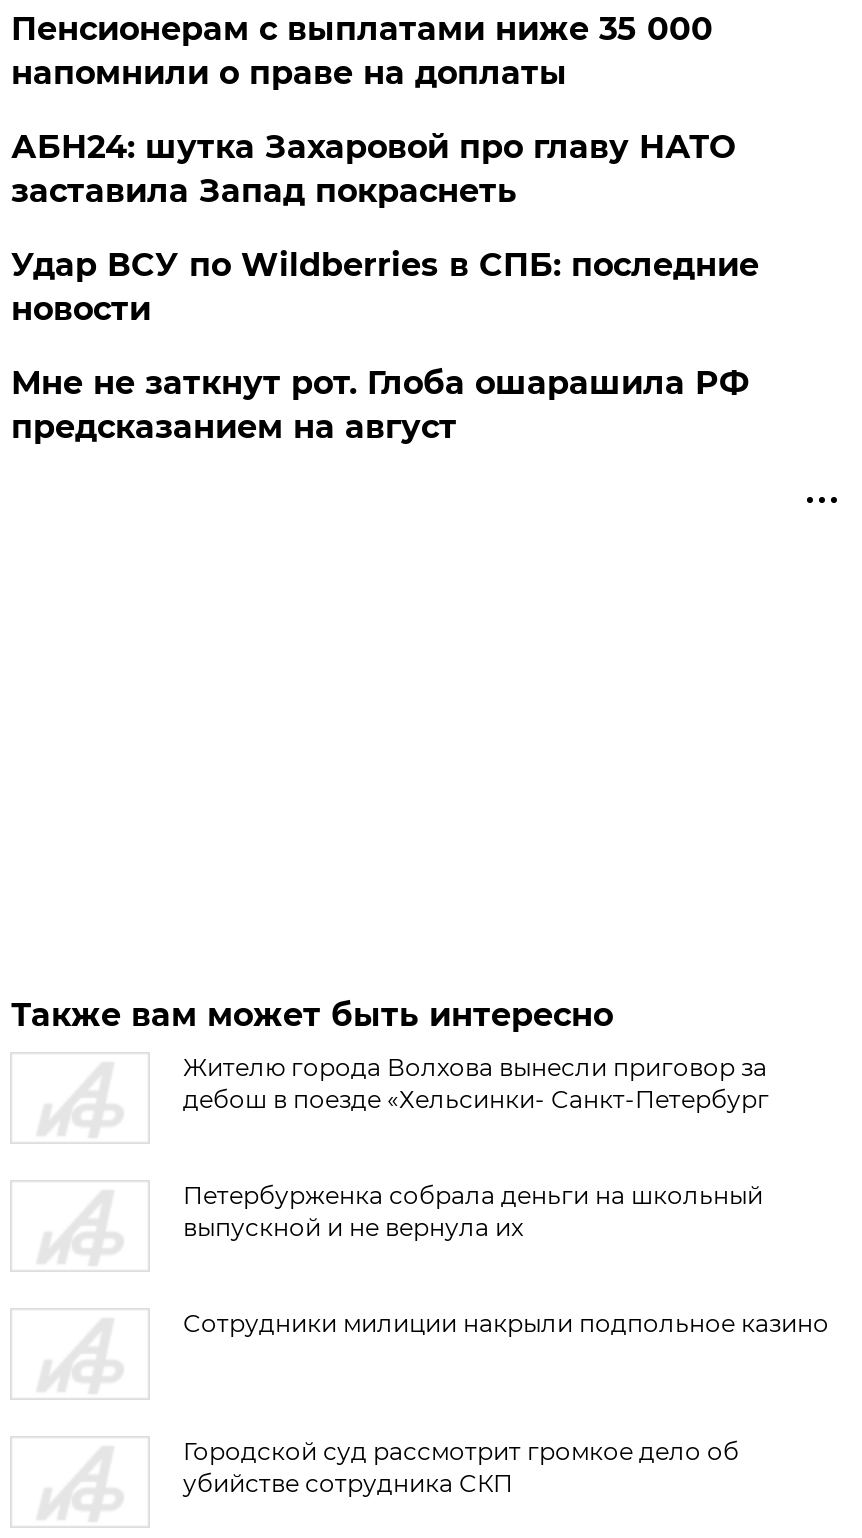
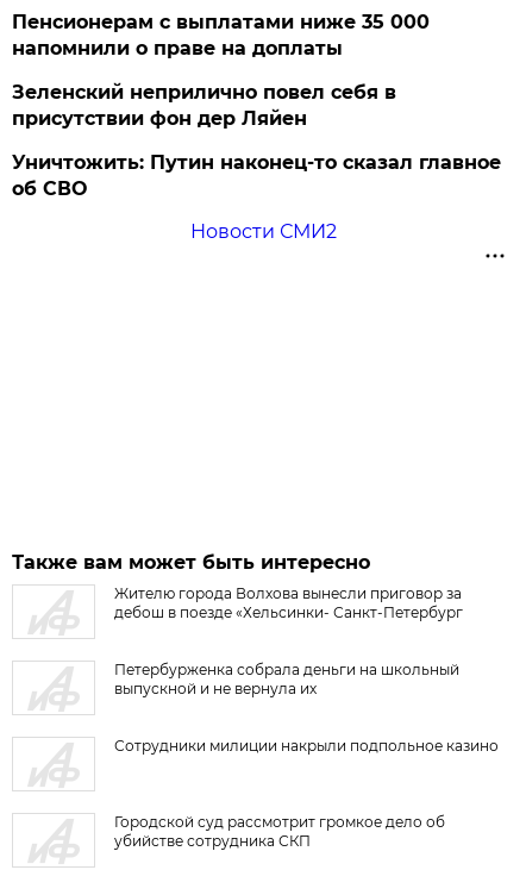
[11,128,735,210] АБН24: шутка Захаровой про главу НАТО | заставила Запад покраснеть -> [12,81,397,130] Зеленский неприлично повел cебя в | присутствии фон дер Ляйен
[11,246,759,328] Удар ВСУ по Wildberries в СПБ: последние | новости -> [12,151,501,200] Уничтожить: Путин наконец-то сказал главное | об СВО
[11,364,749,446] Мне не заткнут рот. Глоба ошарашила РФ | предсказанием на август -> [190,220,336,243] Новости СМИ2

